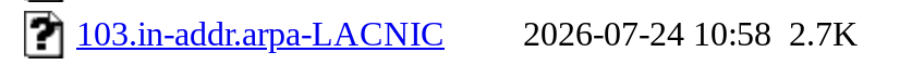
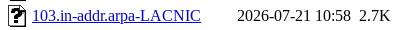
[523,16,859,53] 2026-07-24 10:58 2.7K -> [237,7,391,24] 2026-07-21 10:58 2.7K

